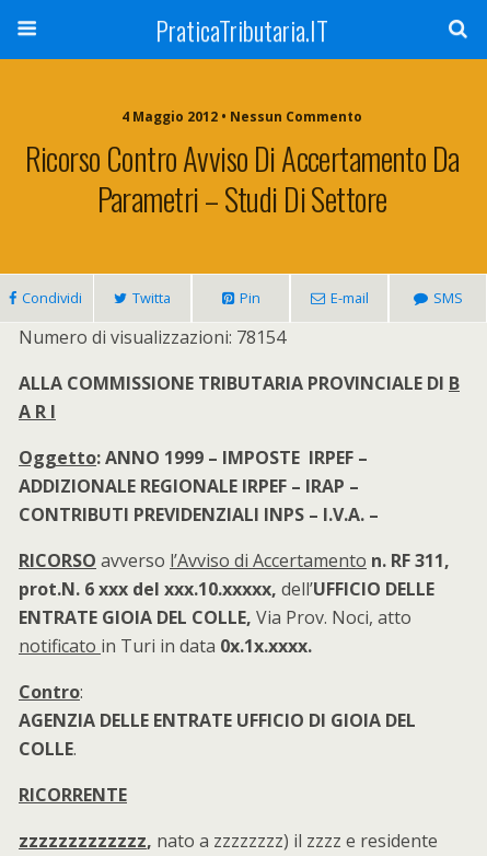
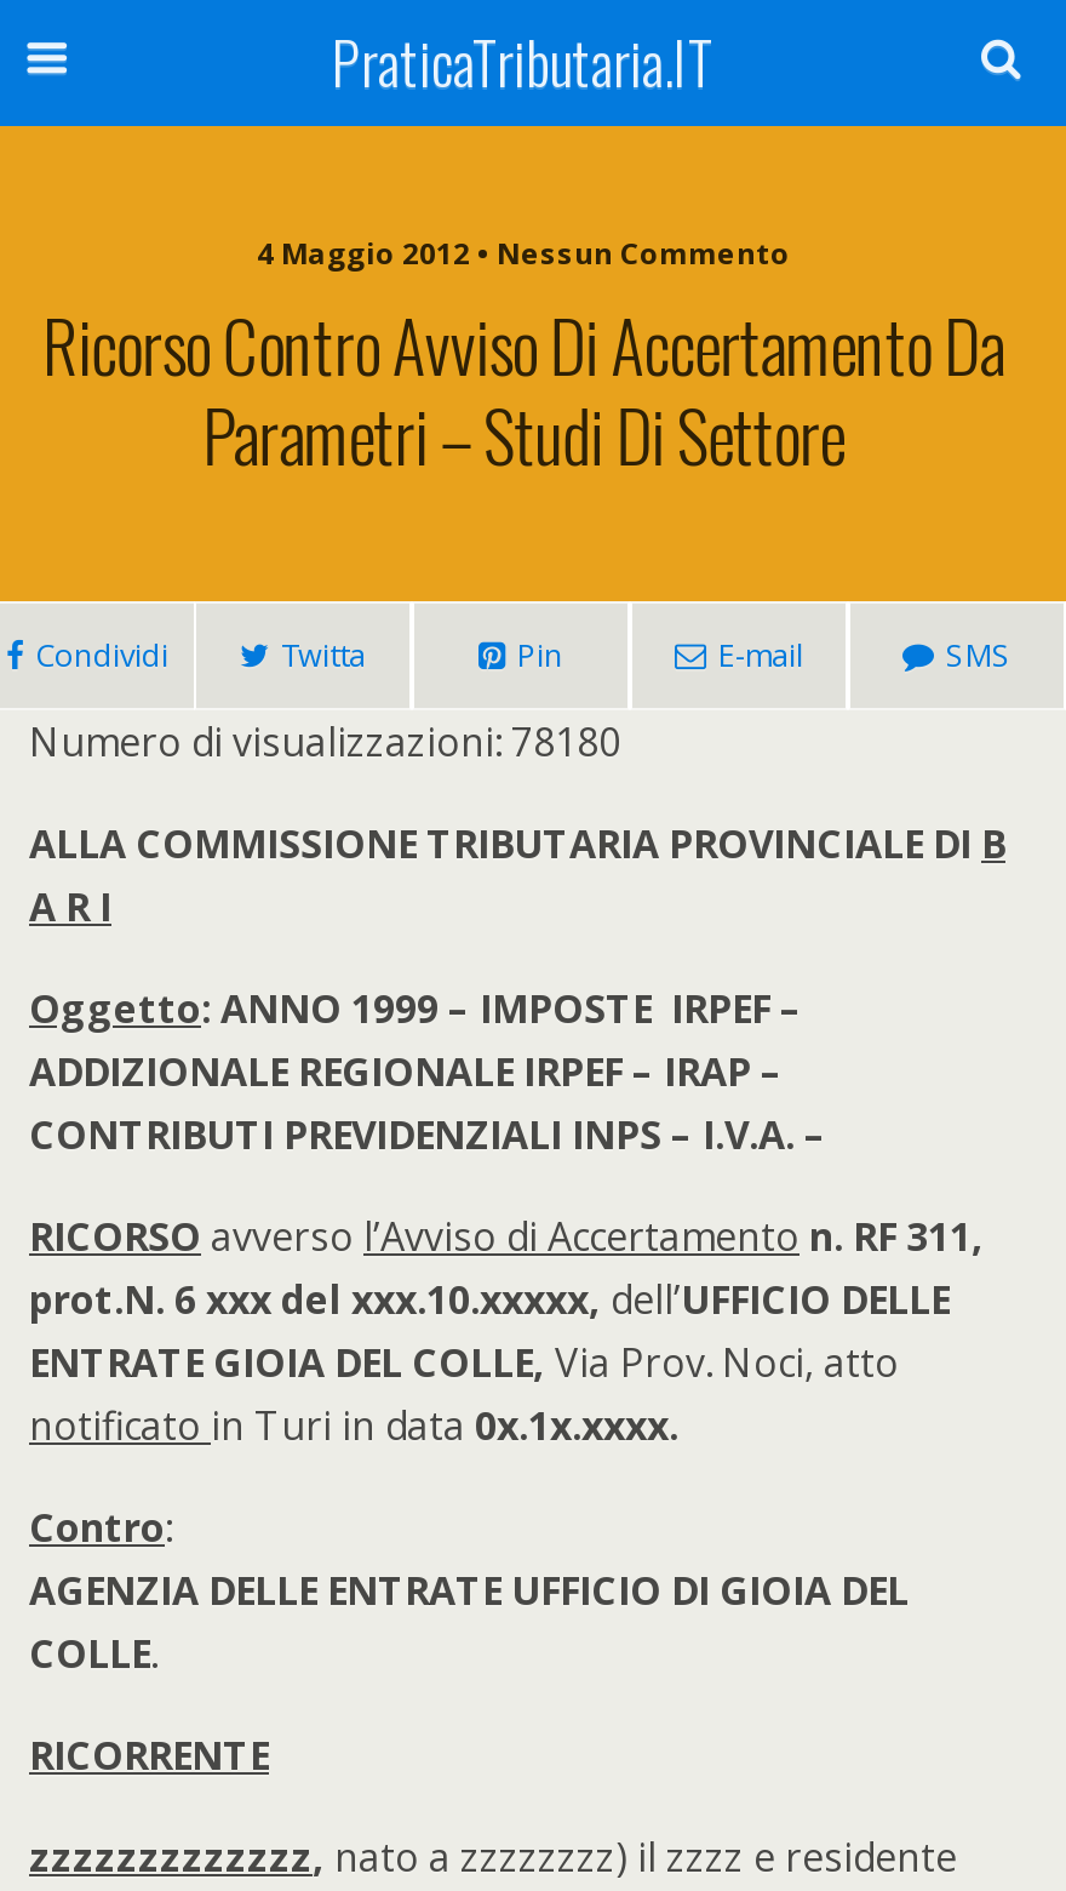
[19,325,286,349] Numero di visualizzazioni: 78154 -> [29,715,620,769] Numero di visualizzazioni: 78180

